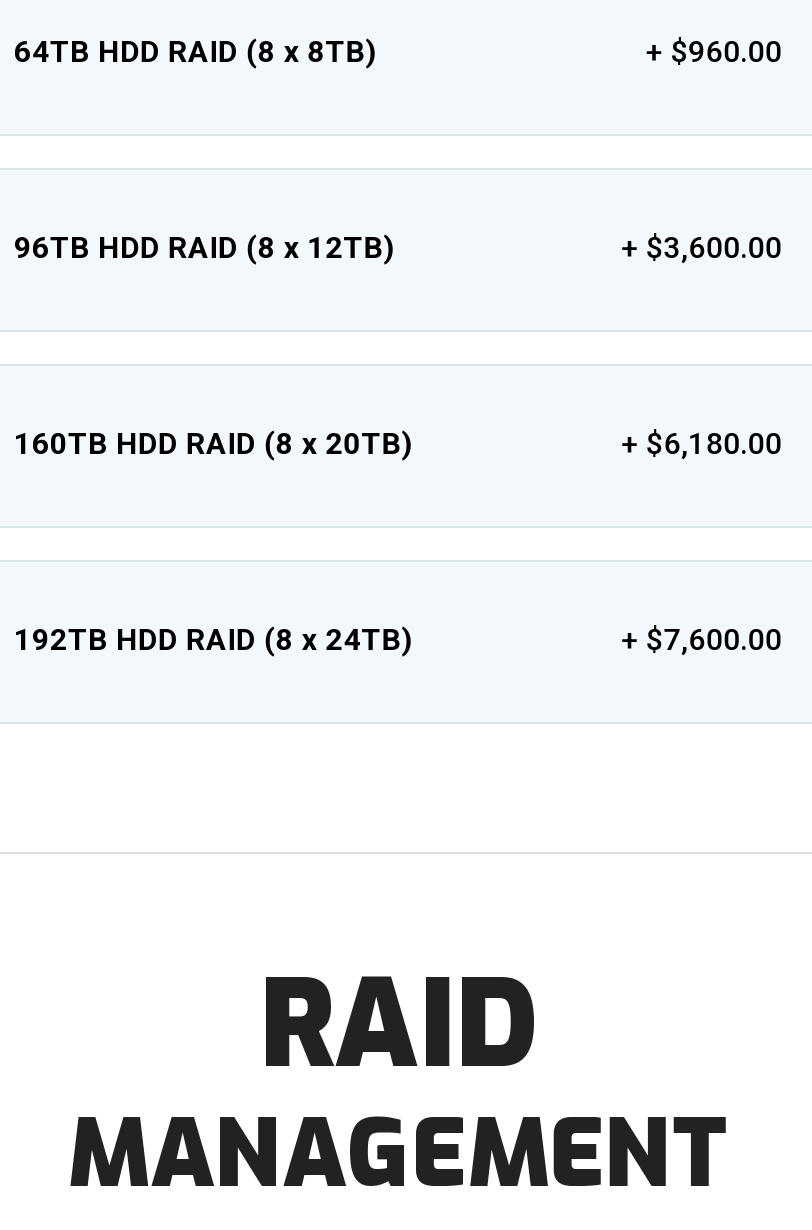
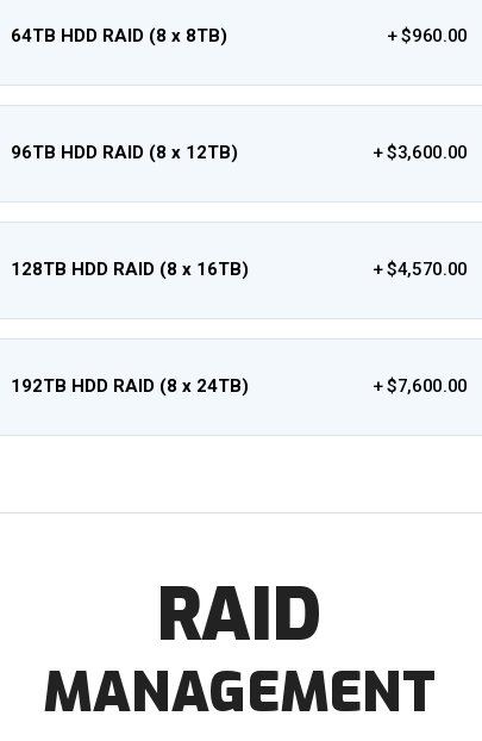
[14,426,414,462] 160TB HDD RAID (8 x 20TB) -> [11,259,248,280] 128TB HDD RAID (8 x 16TB)
[622,426,782,462] + $6,180.00 -> [372,259,468,280] + $4,570.00

